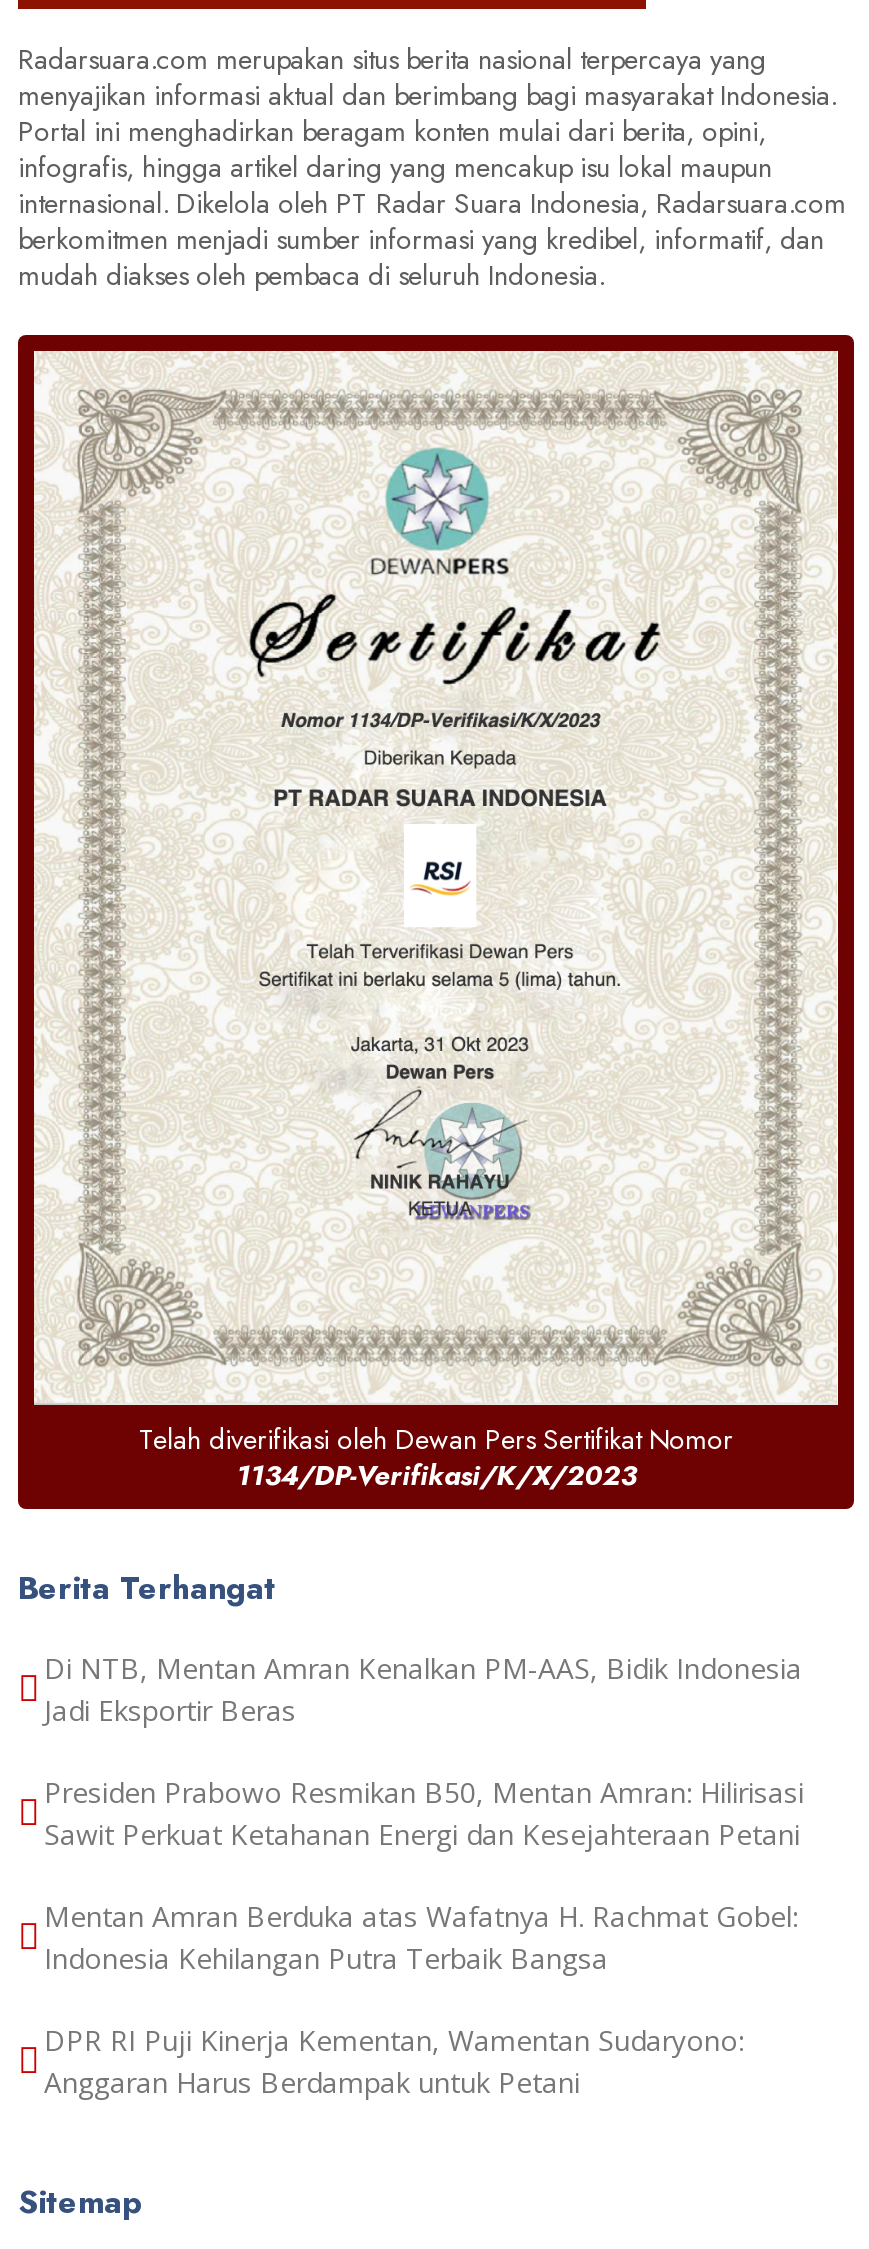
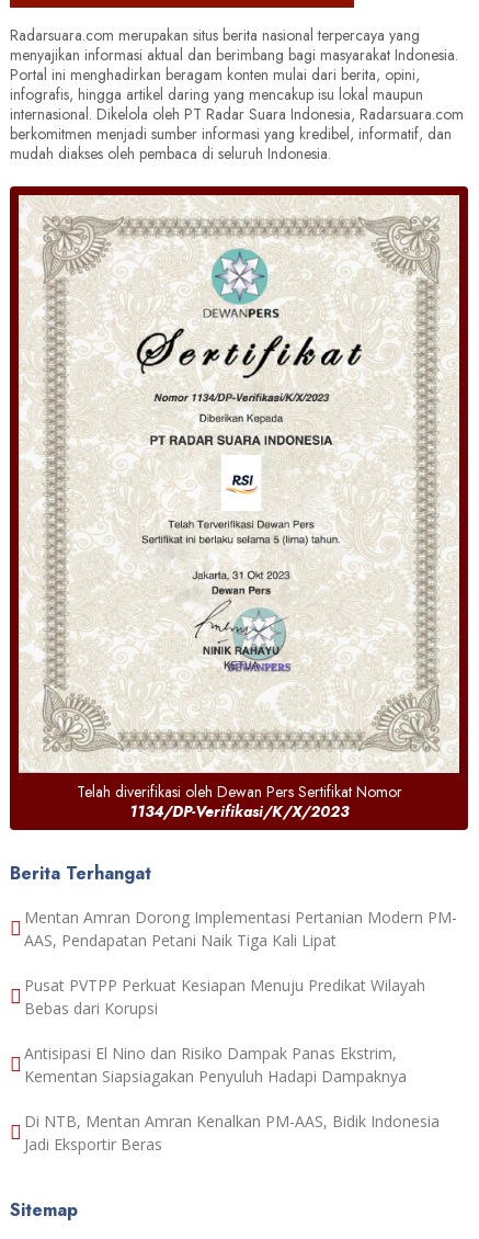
none -> [24,907,457,1087] Mentan Amran Dorong Implementasi Pertanian Modern PM- | AAS, Pendapatan Petani Naik Tiga Kali Lipat | Pusat PVTPP Perkuat Kesiapan Menuju Predikat Wilayah | Bebas dari Korupsi | Antisipasi El Nino dan Risiko Dampak Panas Ekstrim, | Kementan Siapsiagakan Penyuluh Hadapi Dampaknya
moved [44,1650,802,1730] -> [24,1111,440,1155]: Di NTB, Mentan Amran Kenalkan PM-AAS, Bidik Indonesia | Jadi Eksportir Beras
[44,1774,804,2102] Presiden Prabowo Resmikan B50, Mentan Amran: Hilirisasi | Sawit Perkuat Ketahanan Energi dan Kesejahteraan Petani | Mentan Amran Berduka atas Wafatnya H. Rachmat Gobel: | Indonesia Kehilangan Putra Terbaik Bangsa | DPR RI Puji Kinerja Kementan, Wamentan Sudaryono: | Anggaran Harus Berdampak untuk Petani -> none

